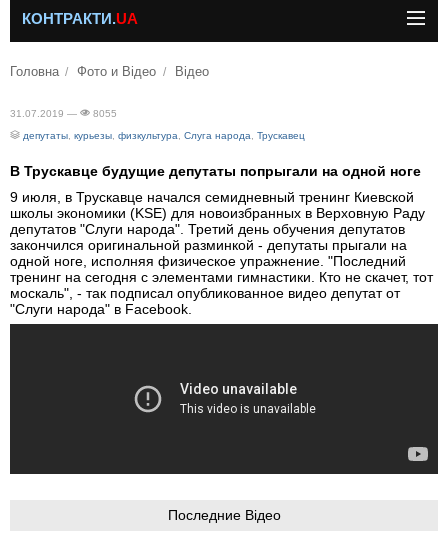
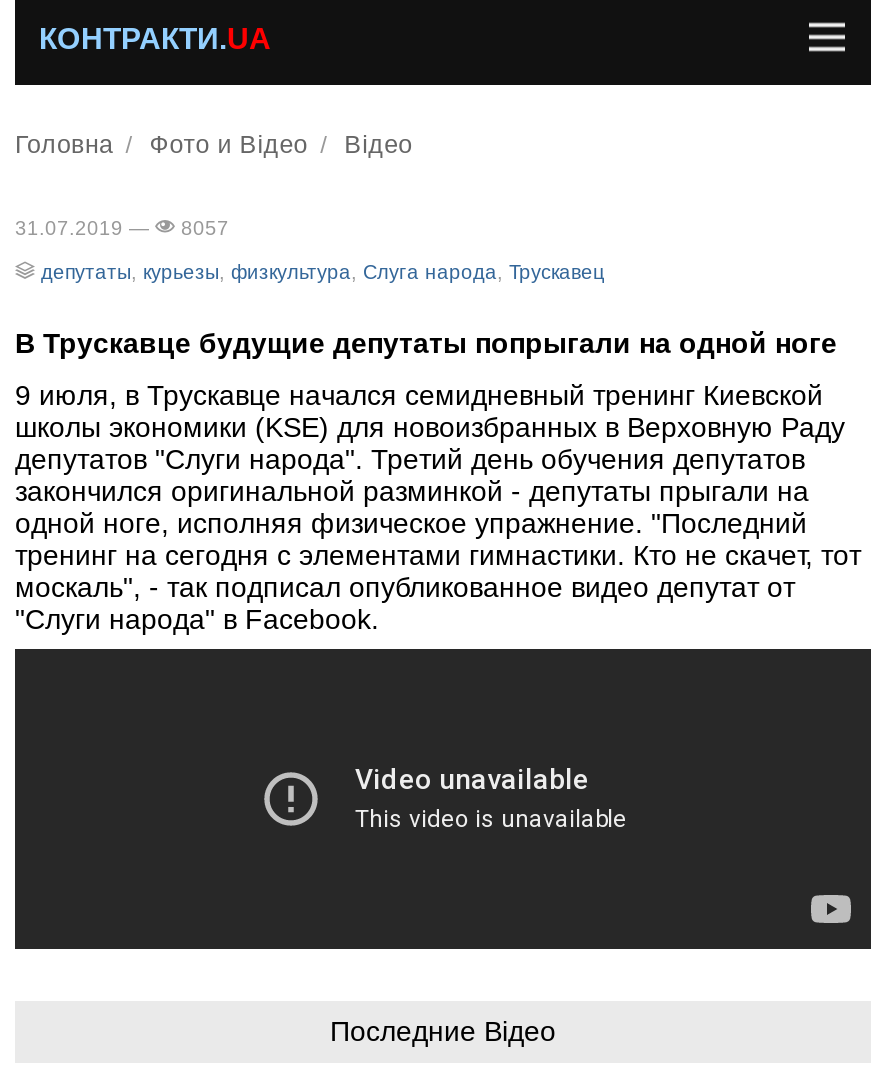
[10,108,117,119] 31.07.2019 — 8055 -> [15,217,229,239] 31.07.2019 — 8057

